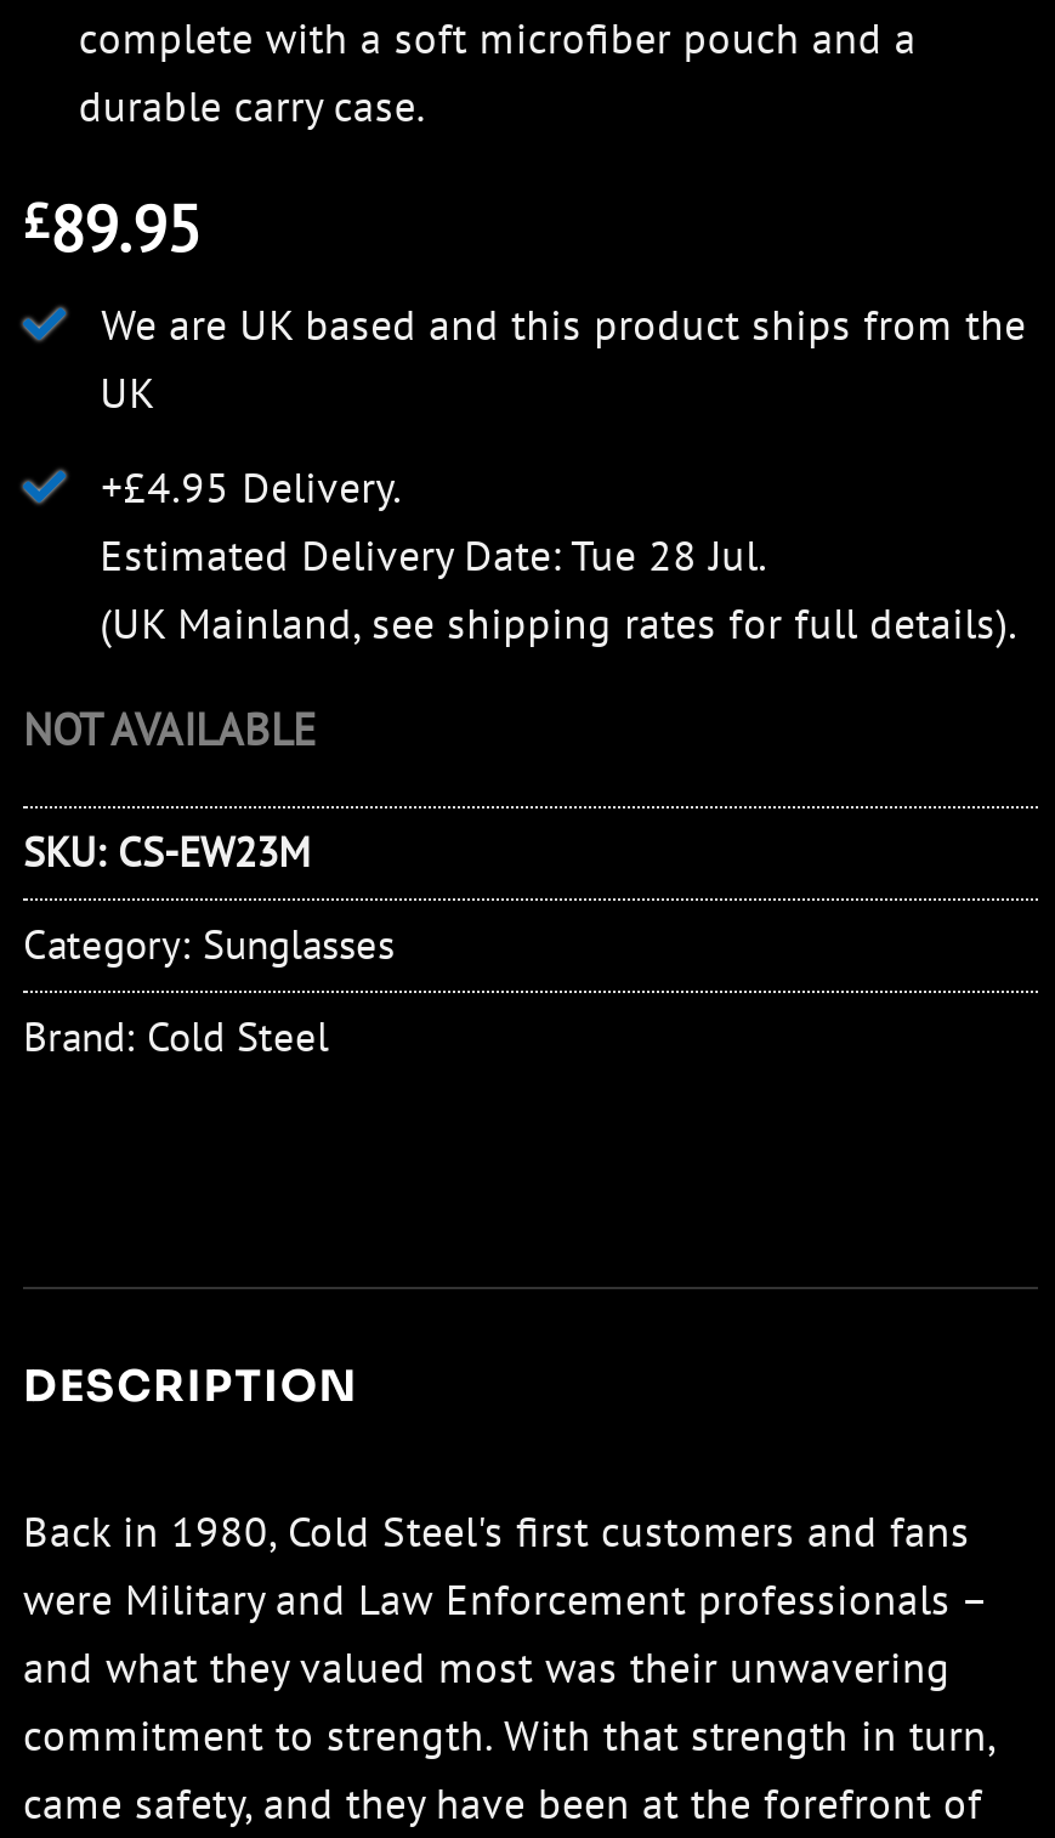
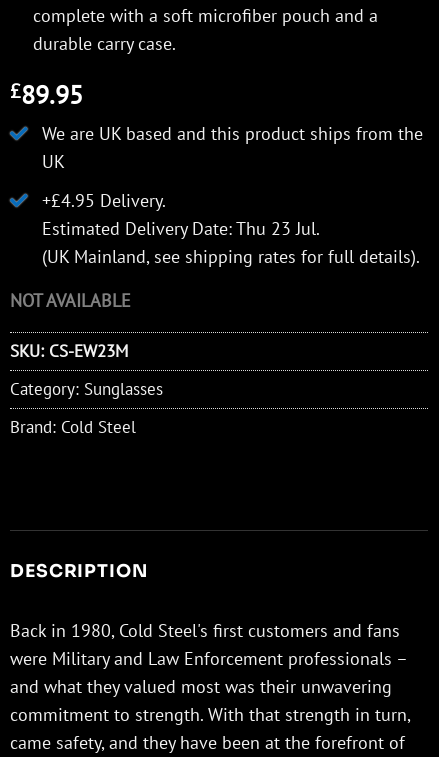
[100,526,768,582] Estimated Delivery Date: Tue 28 Jul. -> [42,217,320,240] Estimated Delivery Date: Thu 23 Jul.

